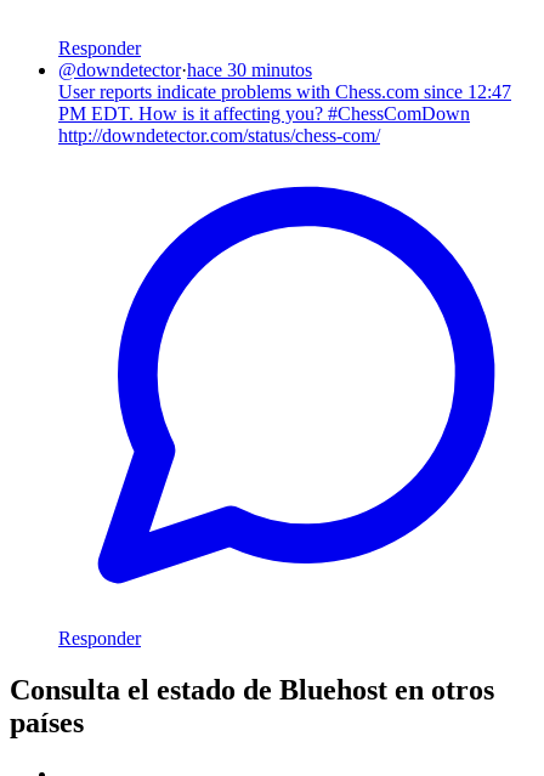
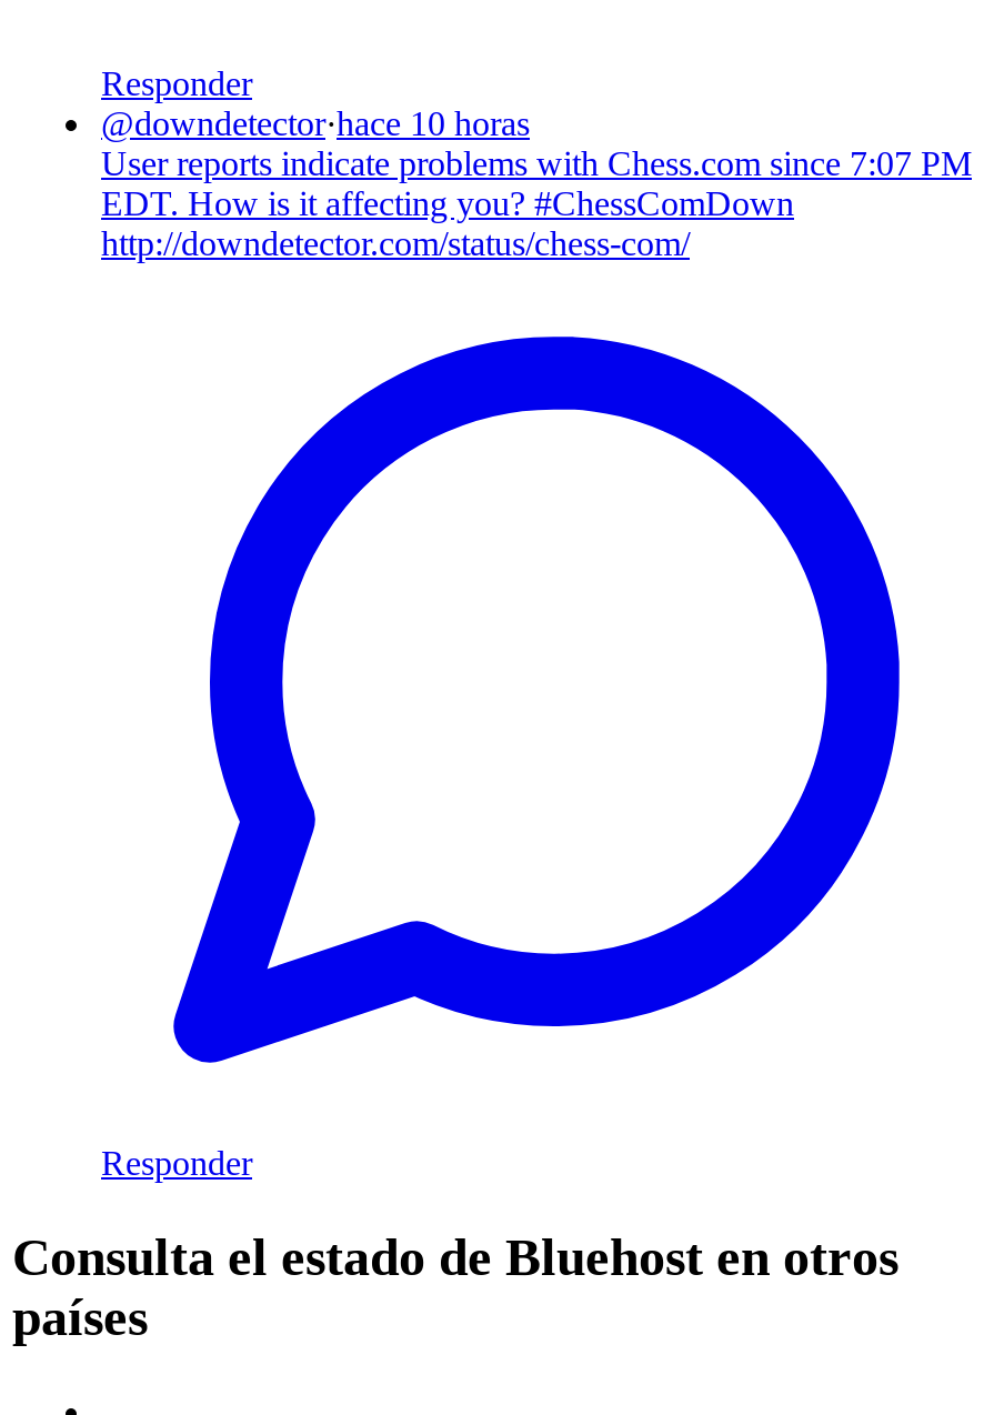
[58,60,511,124] @downdetector·hace 30 minutos | User reports indicate problems with Chess.com since 12:47 | PM EDT. How is it affecting you? #ChessComDown -> [101,105,972,222] @downdetector·hace 10 horas | User reports indicate problems with Chess.com since 7:07 PM | EDT. How is it affecting you? #ChessComDown

